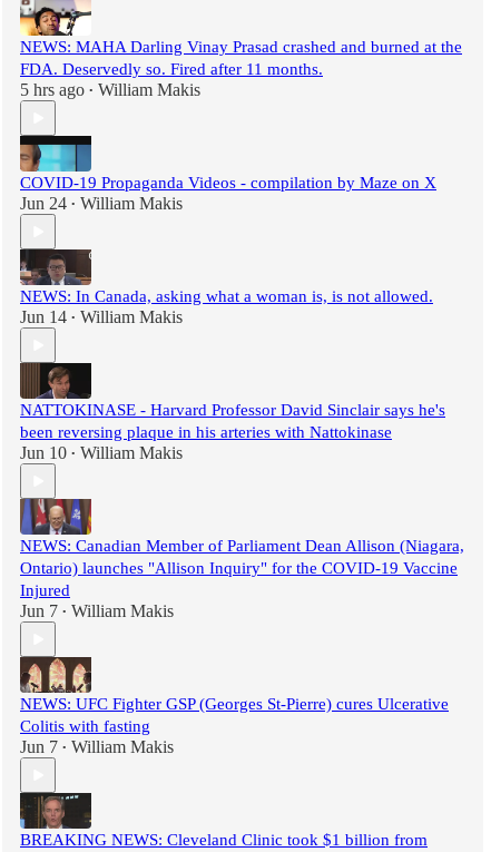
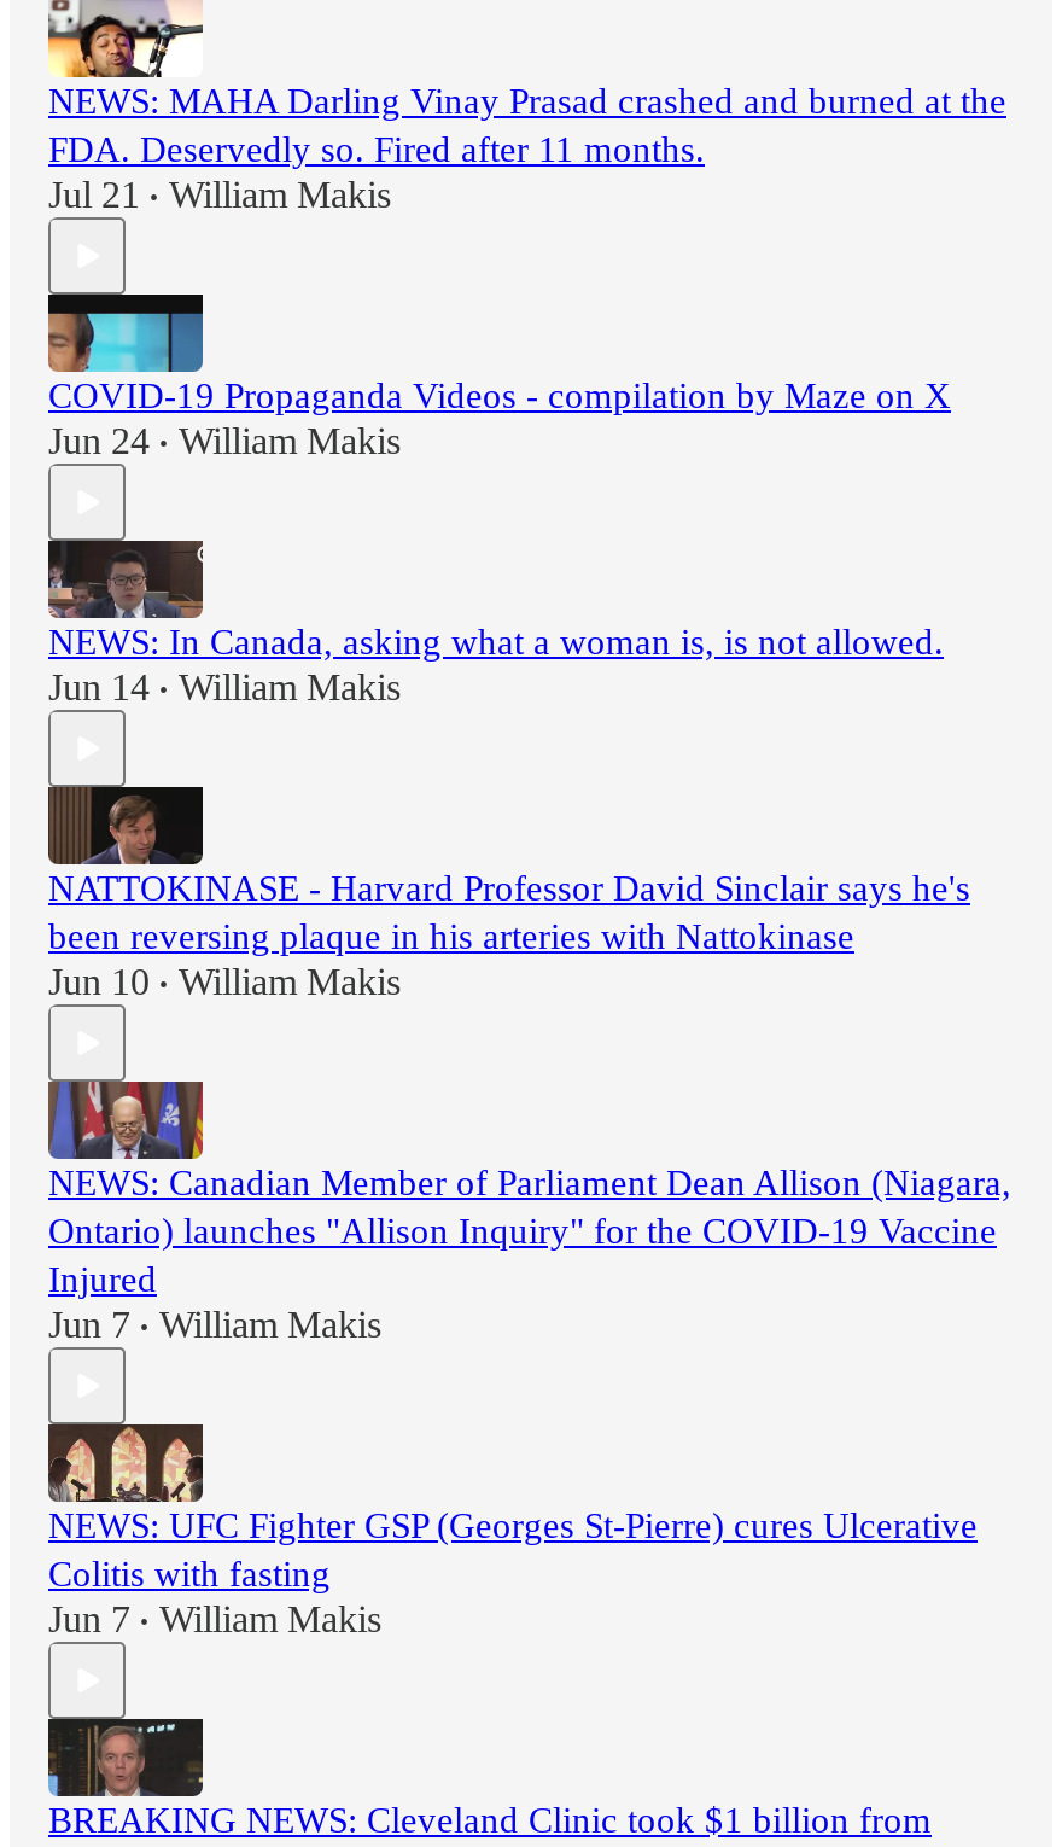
[20,81,200,100] 5 hrs ago • William Makis -> [48,175,391,216] Jul 21 • William Makis

